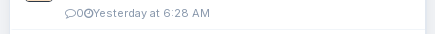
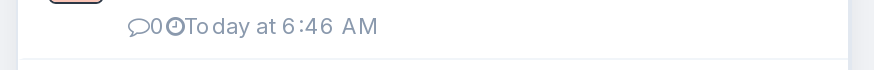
[93,6,210,20] Yesterday at 6:28 AM -> [184,12,378,40] Today at 6:46 AM

